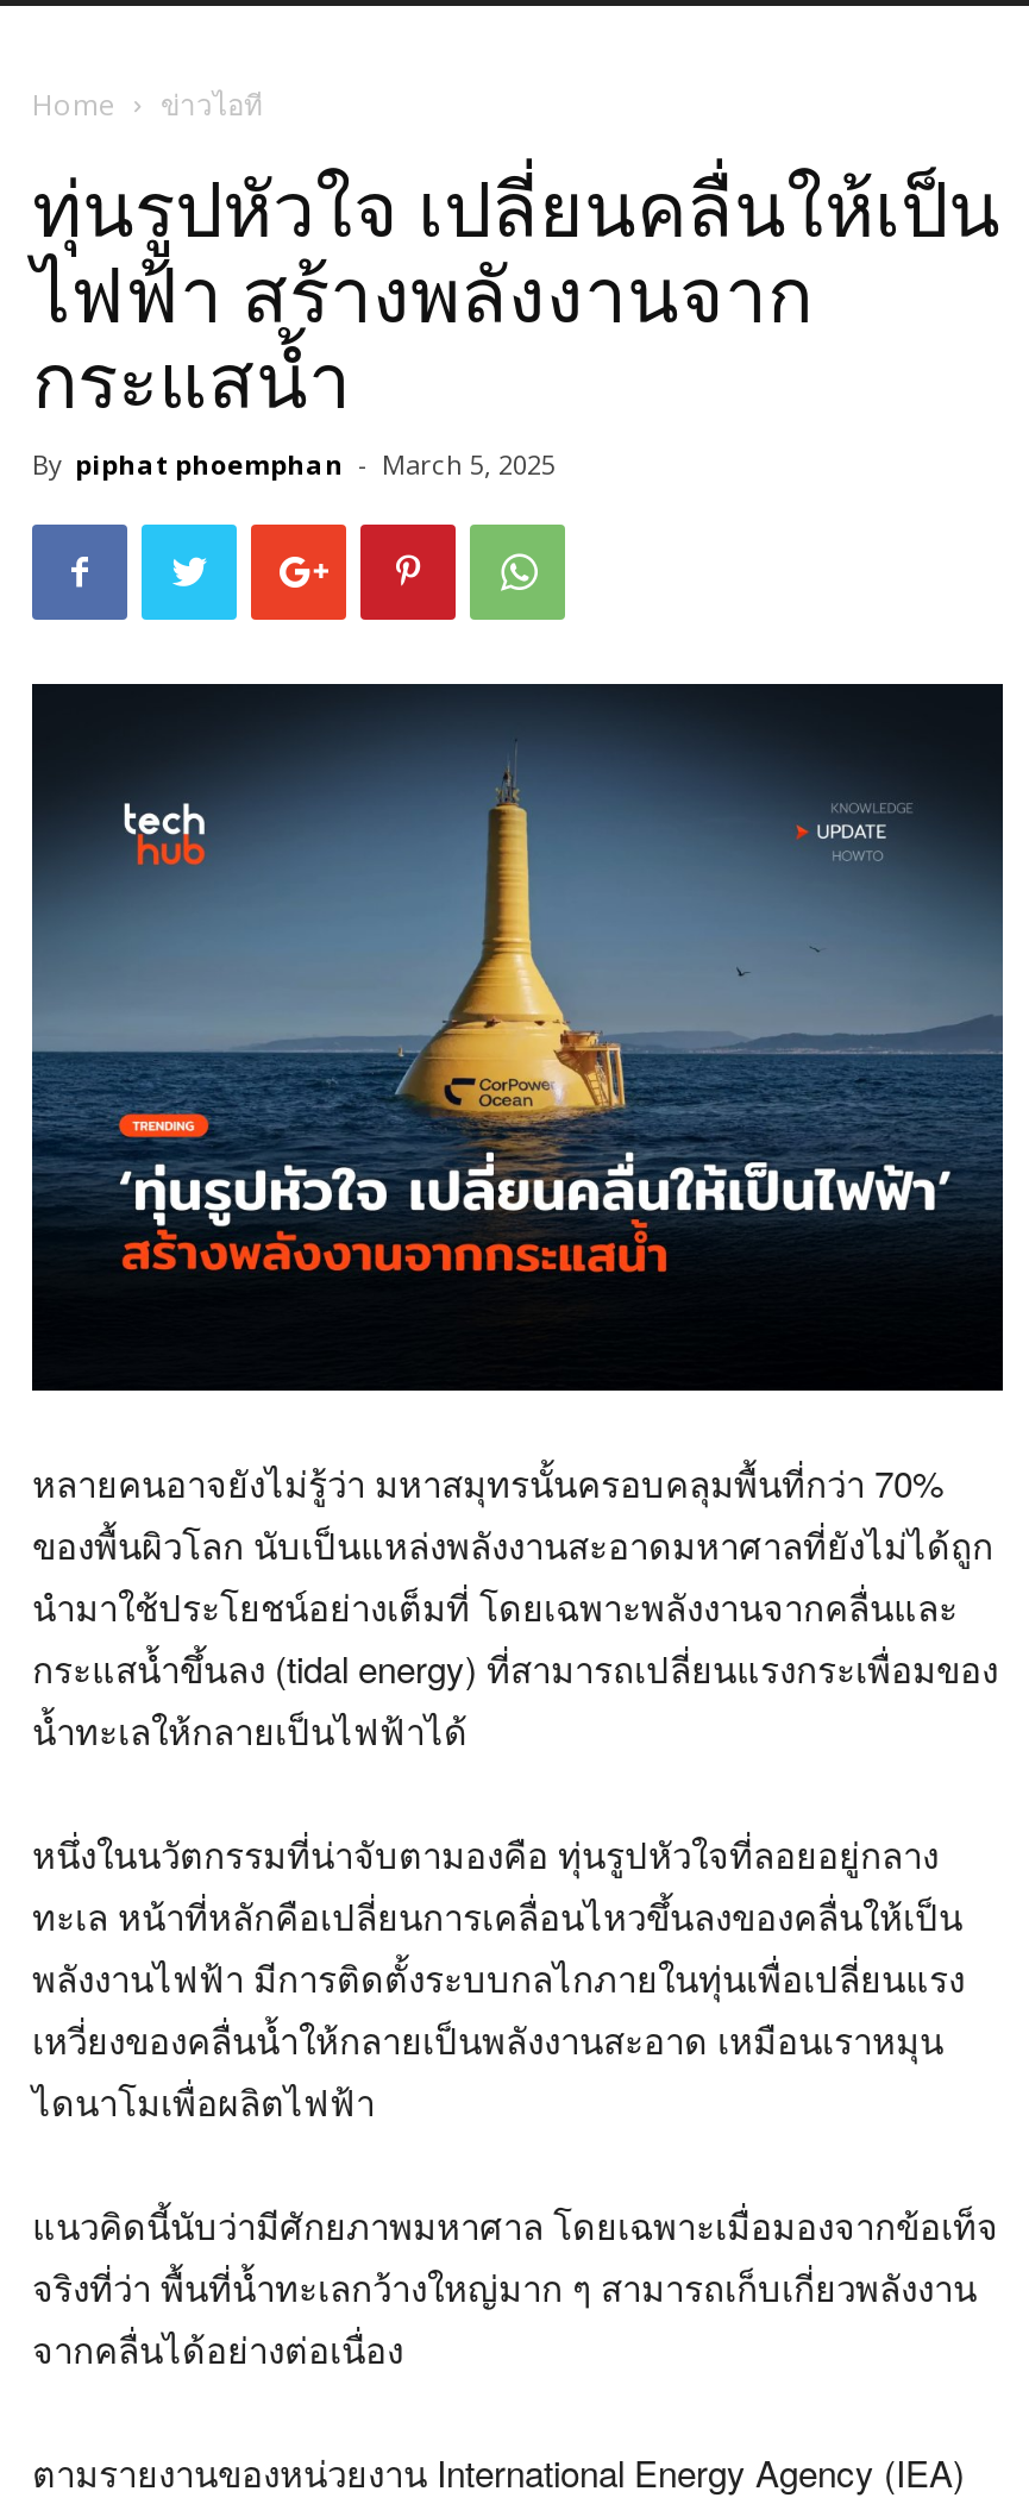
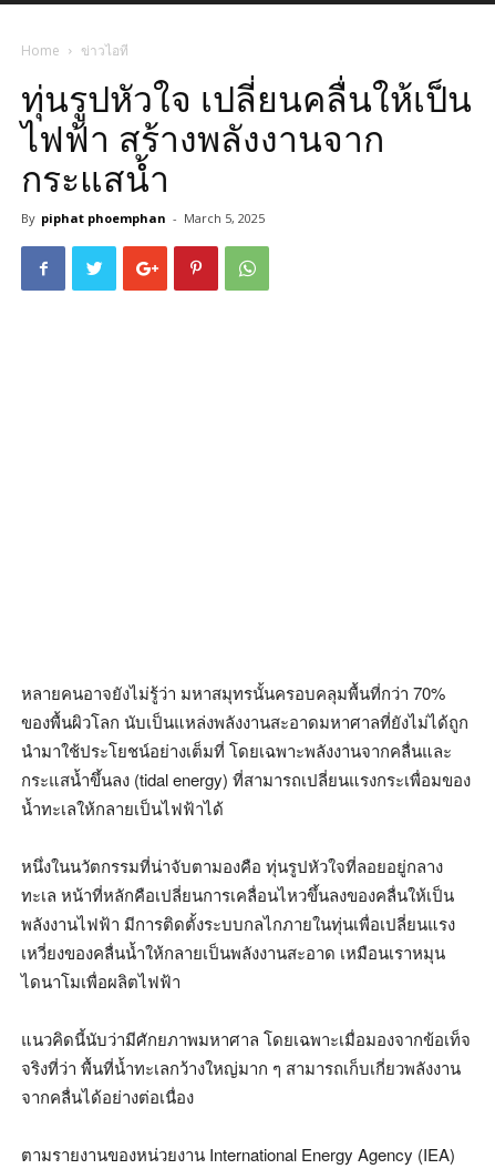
[30,682,1005,1393] [image] -> none

